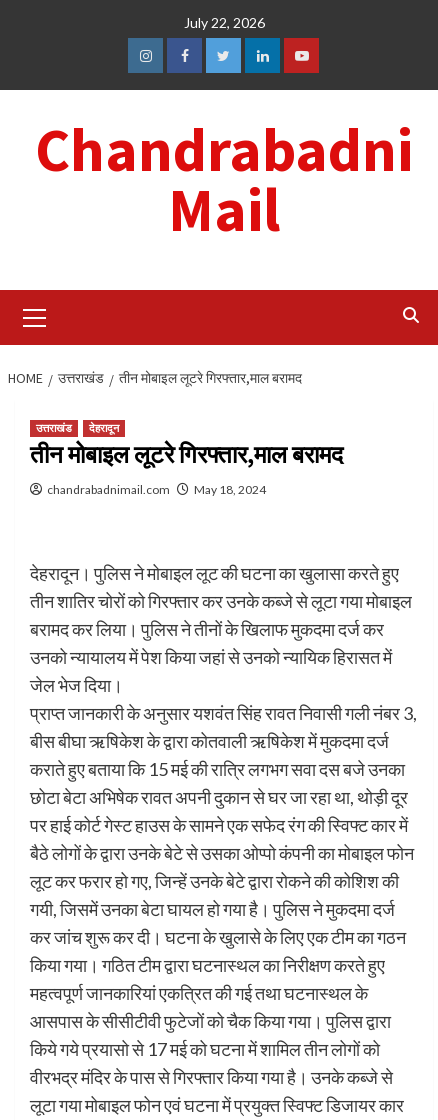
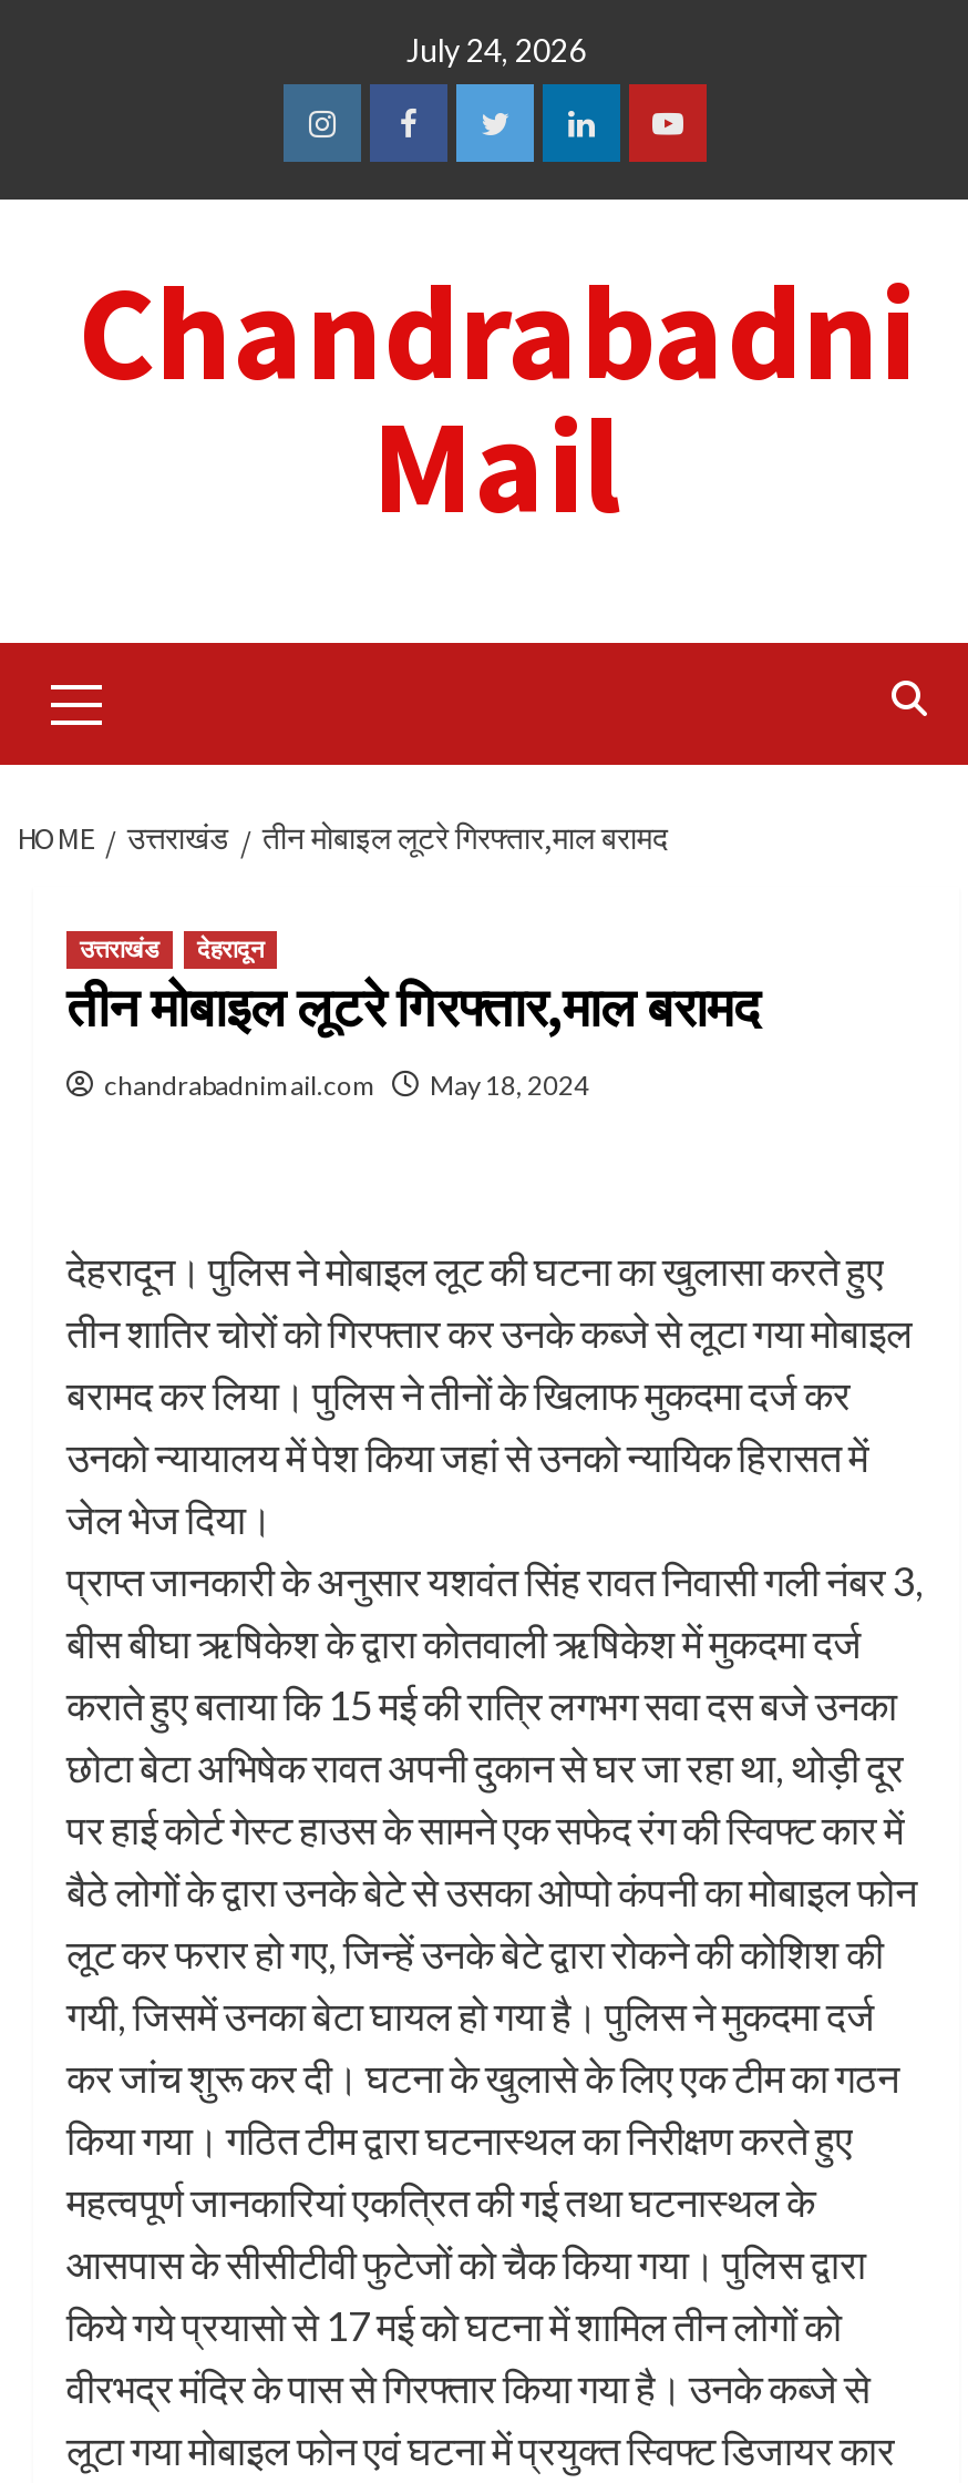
[183,14,264,31] July 22, 2026 -> [406,31,586,69] July 24, 2026

